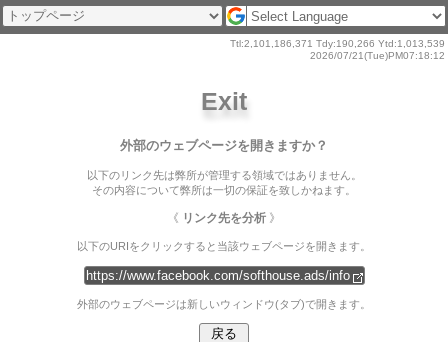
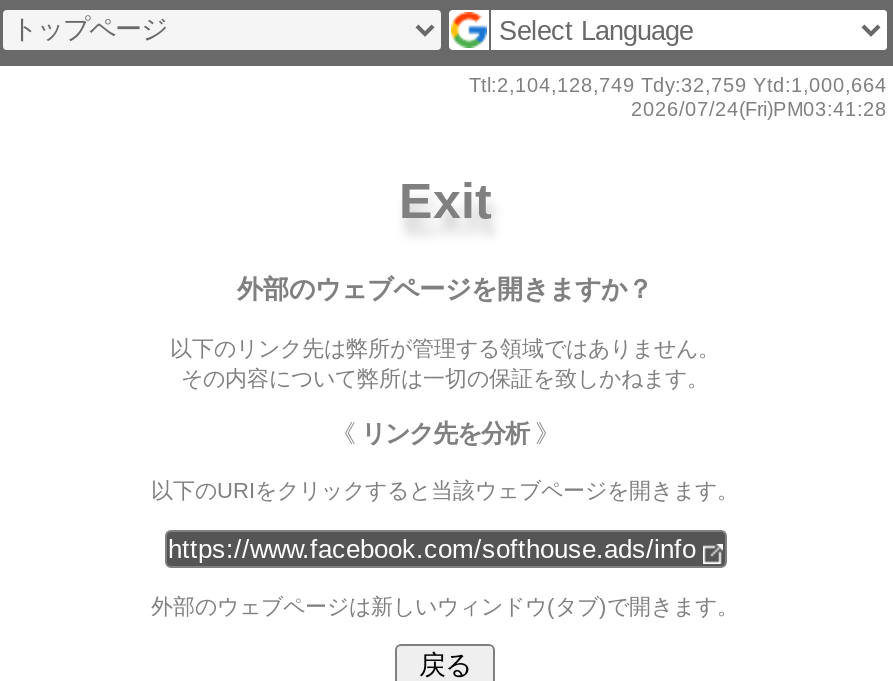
[230,38,445,61] Ttl:2,101,186,371 Tdy:190,266 Ytd:1,013,539 | 2026/07/21(Tue)PM07:18:12 -> [469,74,887,120] Ttl:2,104,128,749 Tdy:32,759 Ytd:1,000,664 | 2026/07/24(Fri)PM03:41:28

